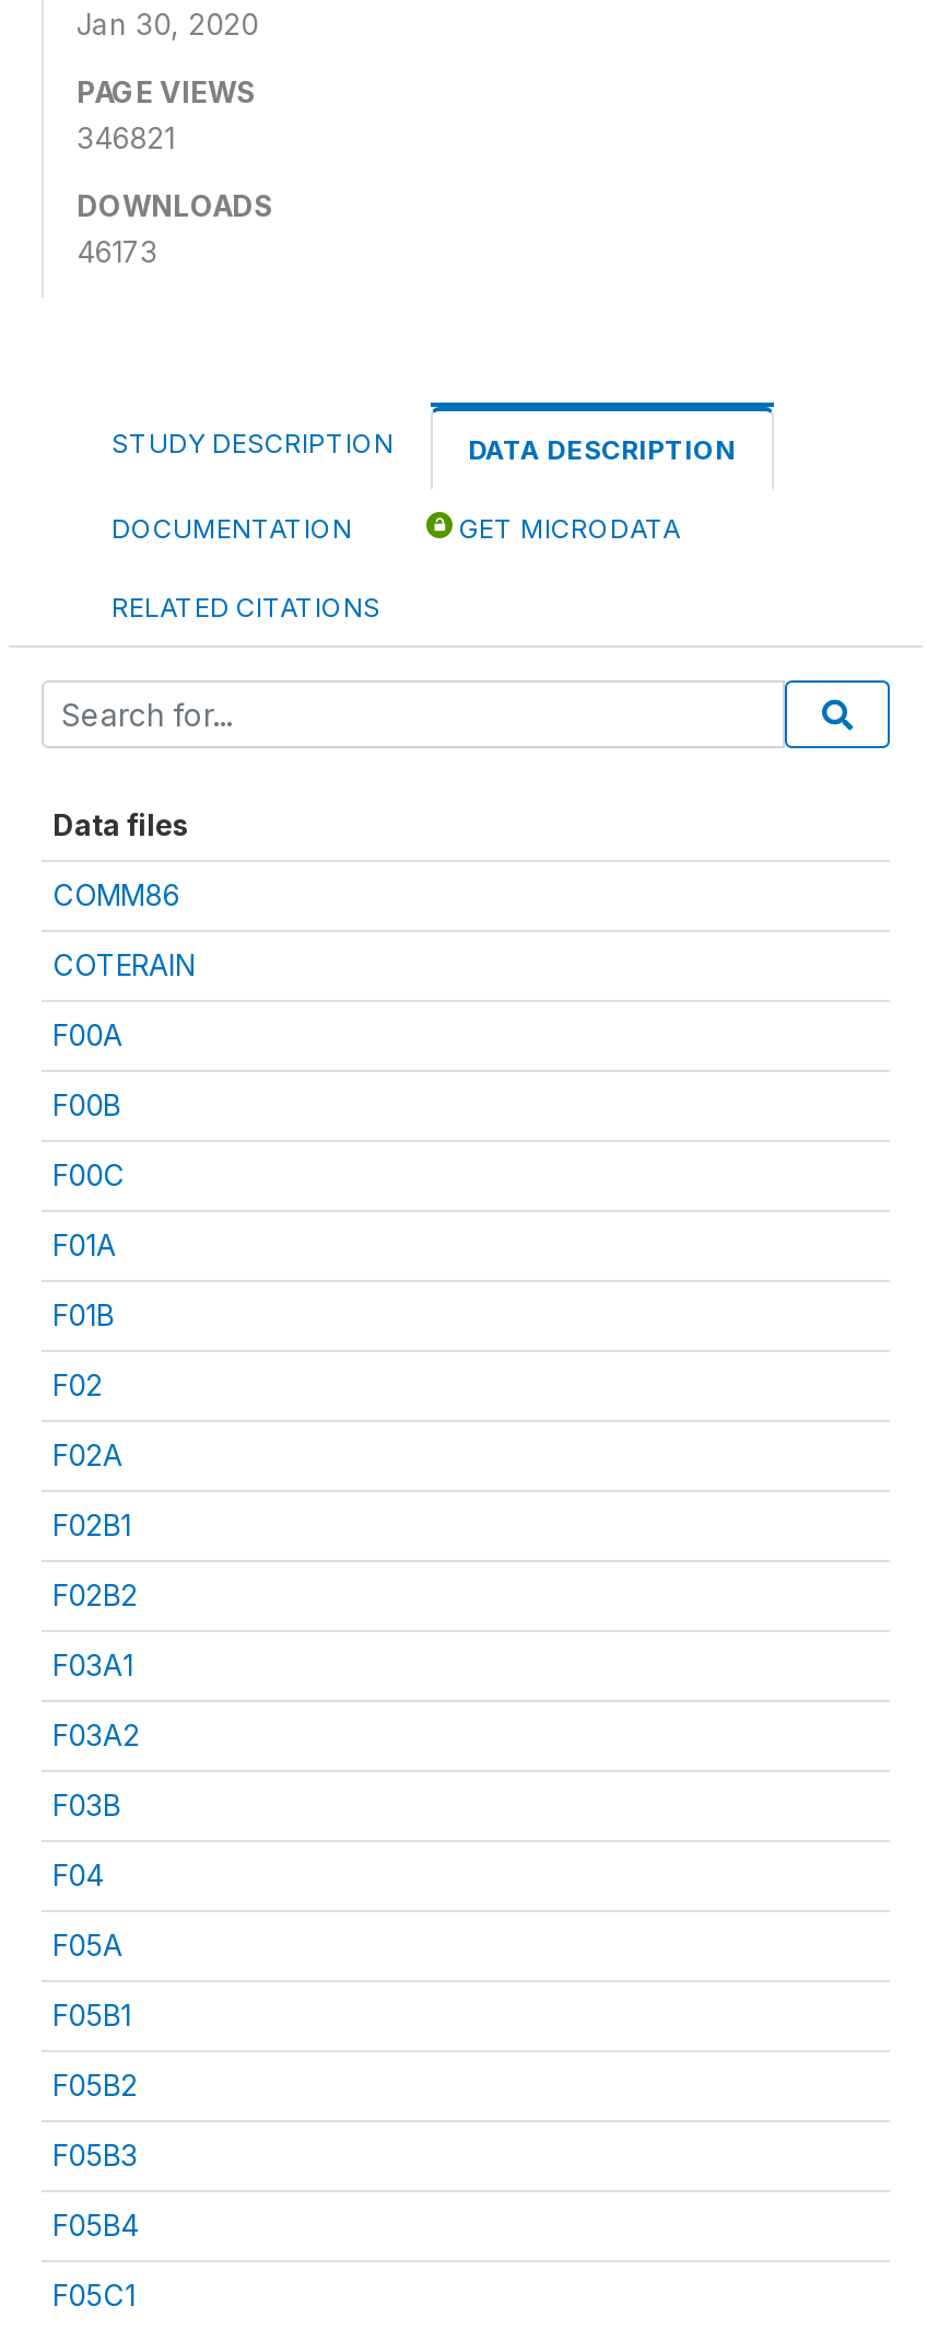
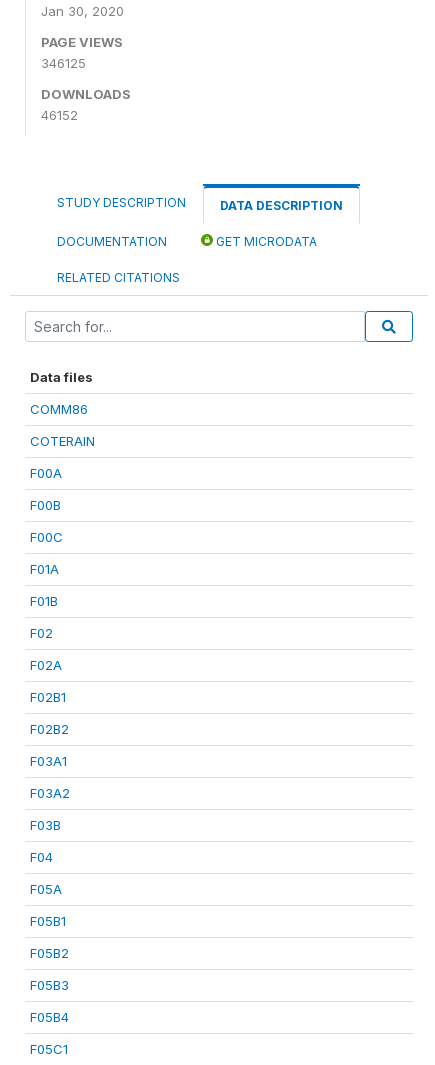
[77,120,175,155] 346821 -> [41,55,86,71] 346125
[77,234,157,269] 46173 -> [41,107,78,123] 46152

